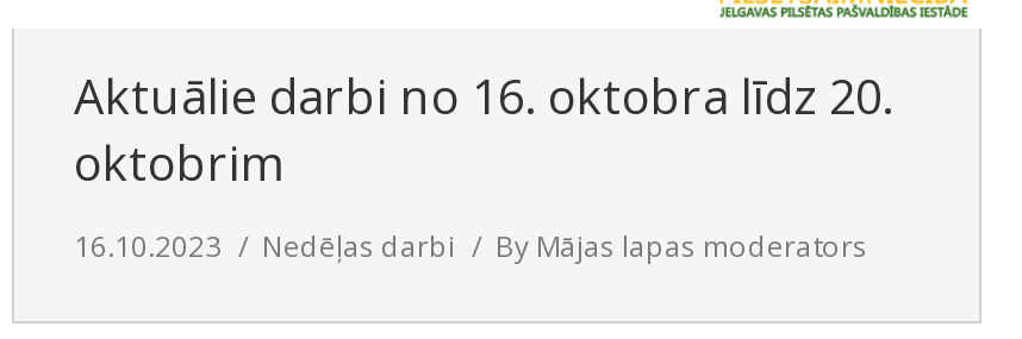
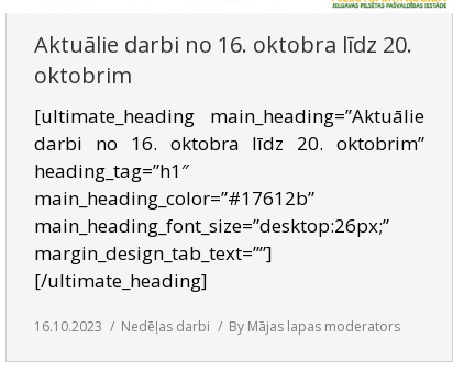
none -> [34,104,424,293] [ultimate_heading main_heading=”Aktuālie | darbi no 16. oktobra līdz 20. oktobrim” | heading_tag=”h1″ | main_heading_color=”#17612b” | main_heading_font_size=”desktop:26px;” | margin_design_tab_text=””] | [/ultimate_heading]

